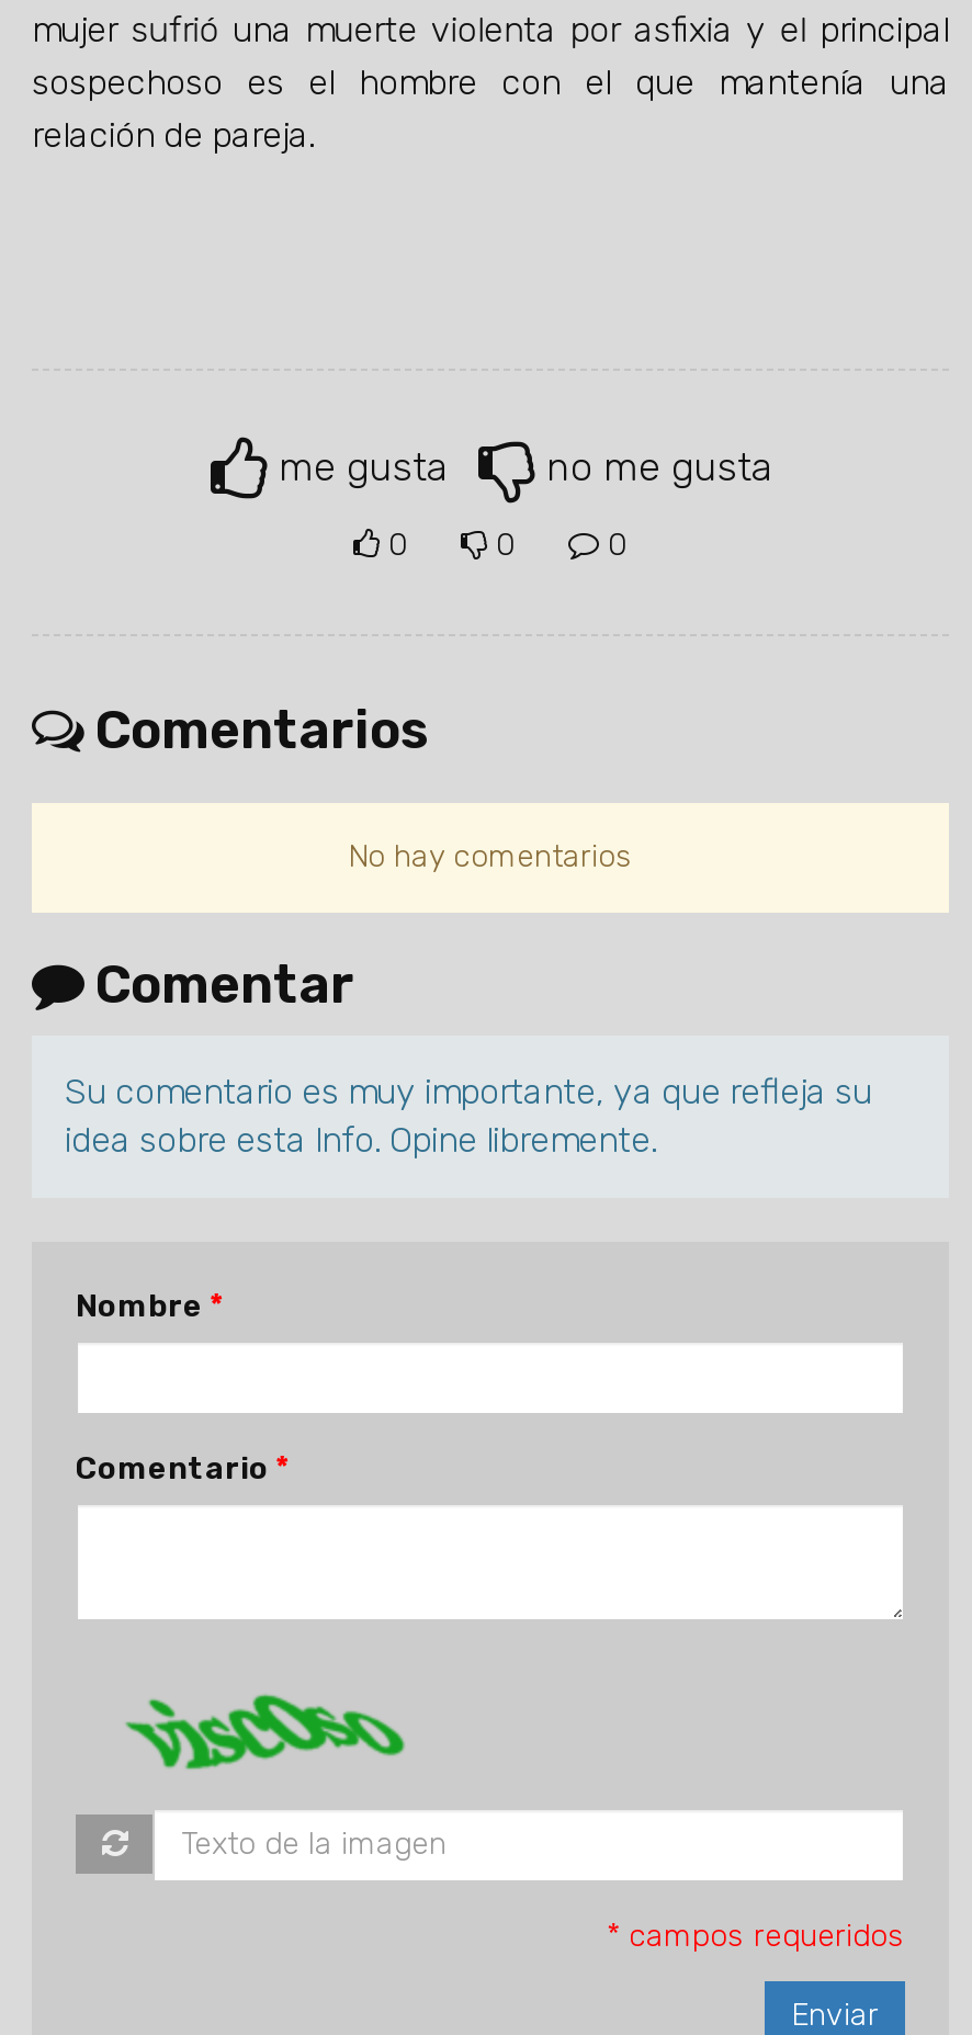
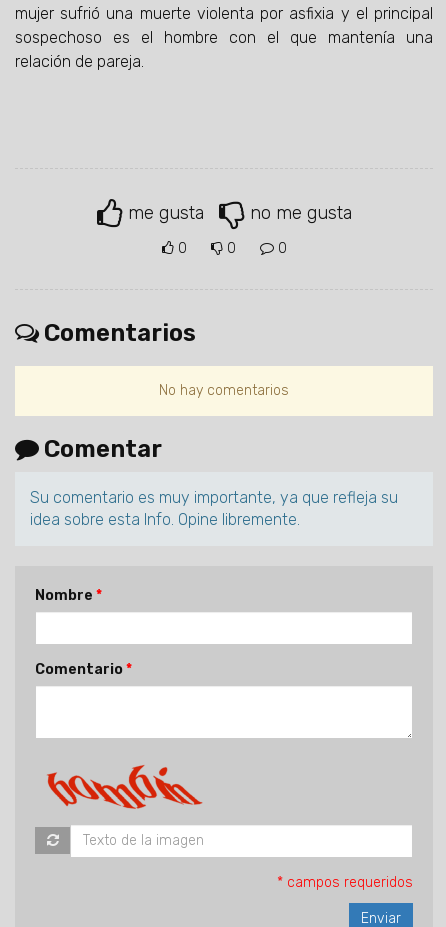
[104,1678,440,1775] [image] -> [47,764,203,810] [image]

